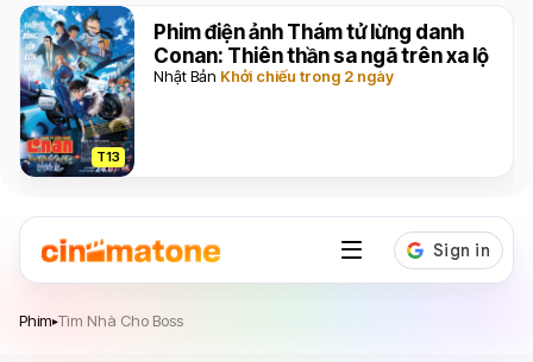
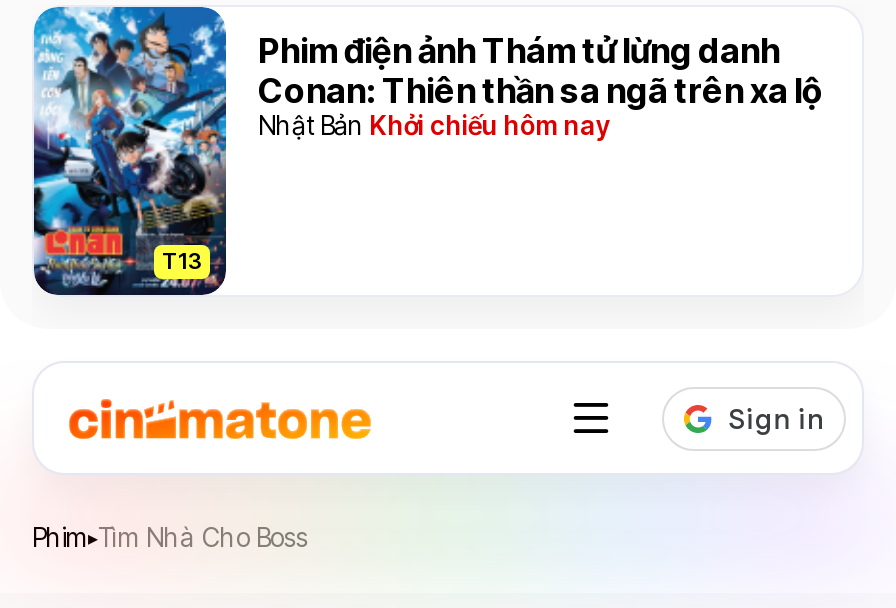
[153,66,394,85] Nhật Bản Khởi chiếu trong 2 ngày -> [258,109,610,141] Nhật Bản Khởi chiếu hôm nay

